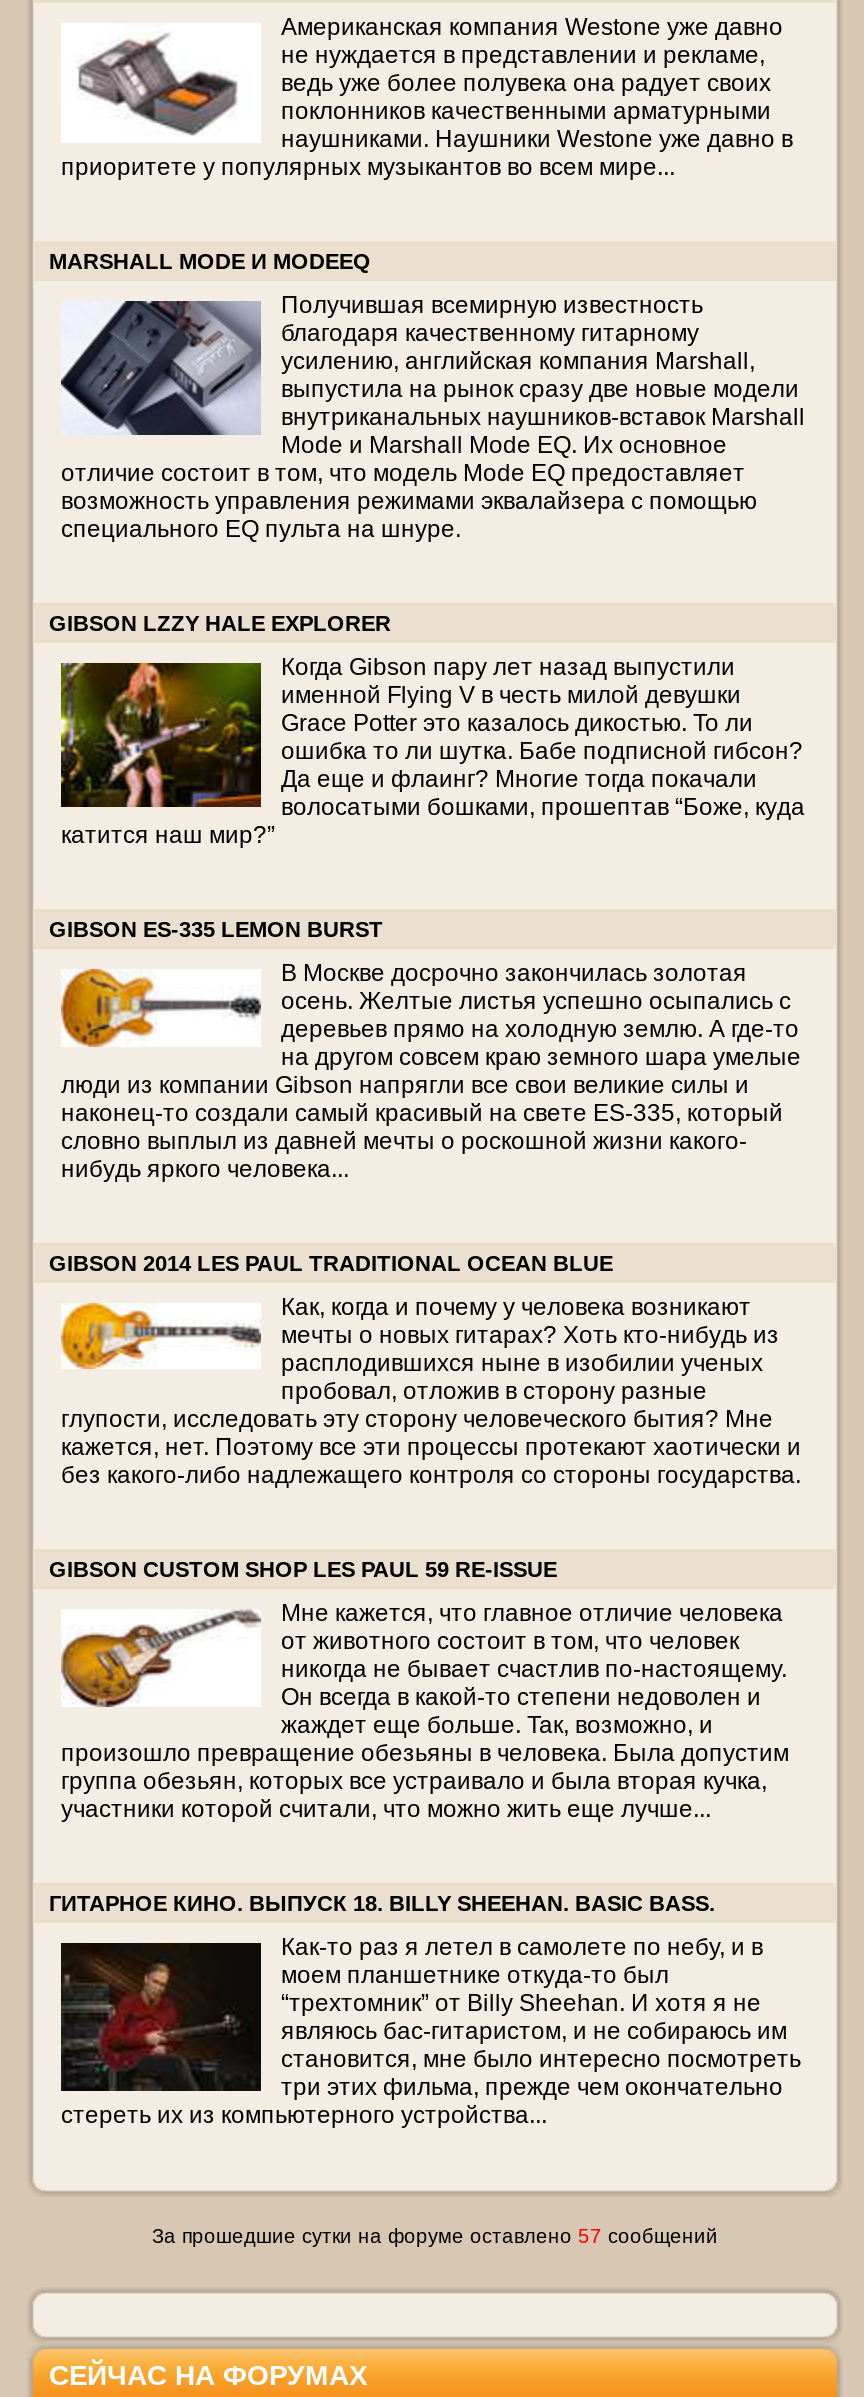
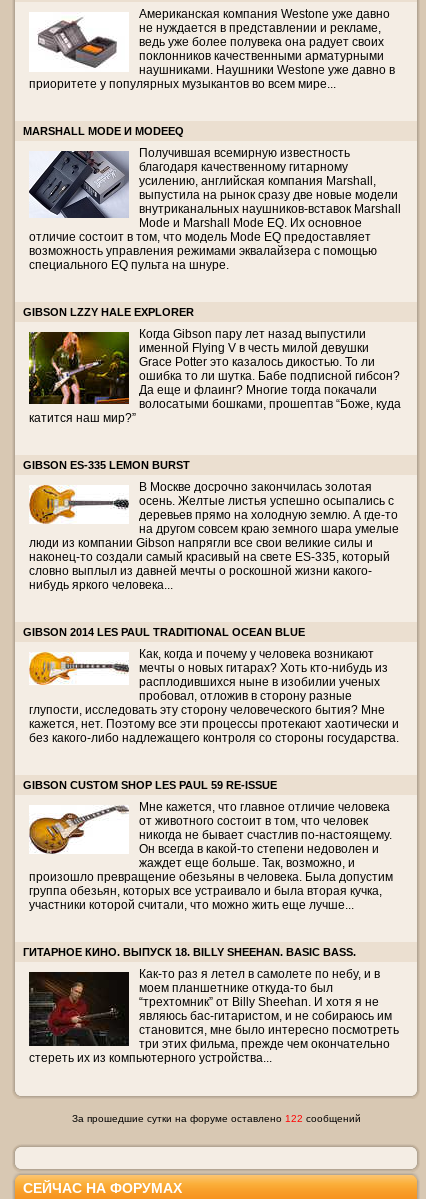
[152,2225,718,2247] За прошедшие сутки на форуме оставлено 57 сообщений -> [71,1113,360,1124] За прошедшие сутки на форуме оставлено 122 сообщений

